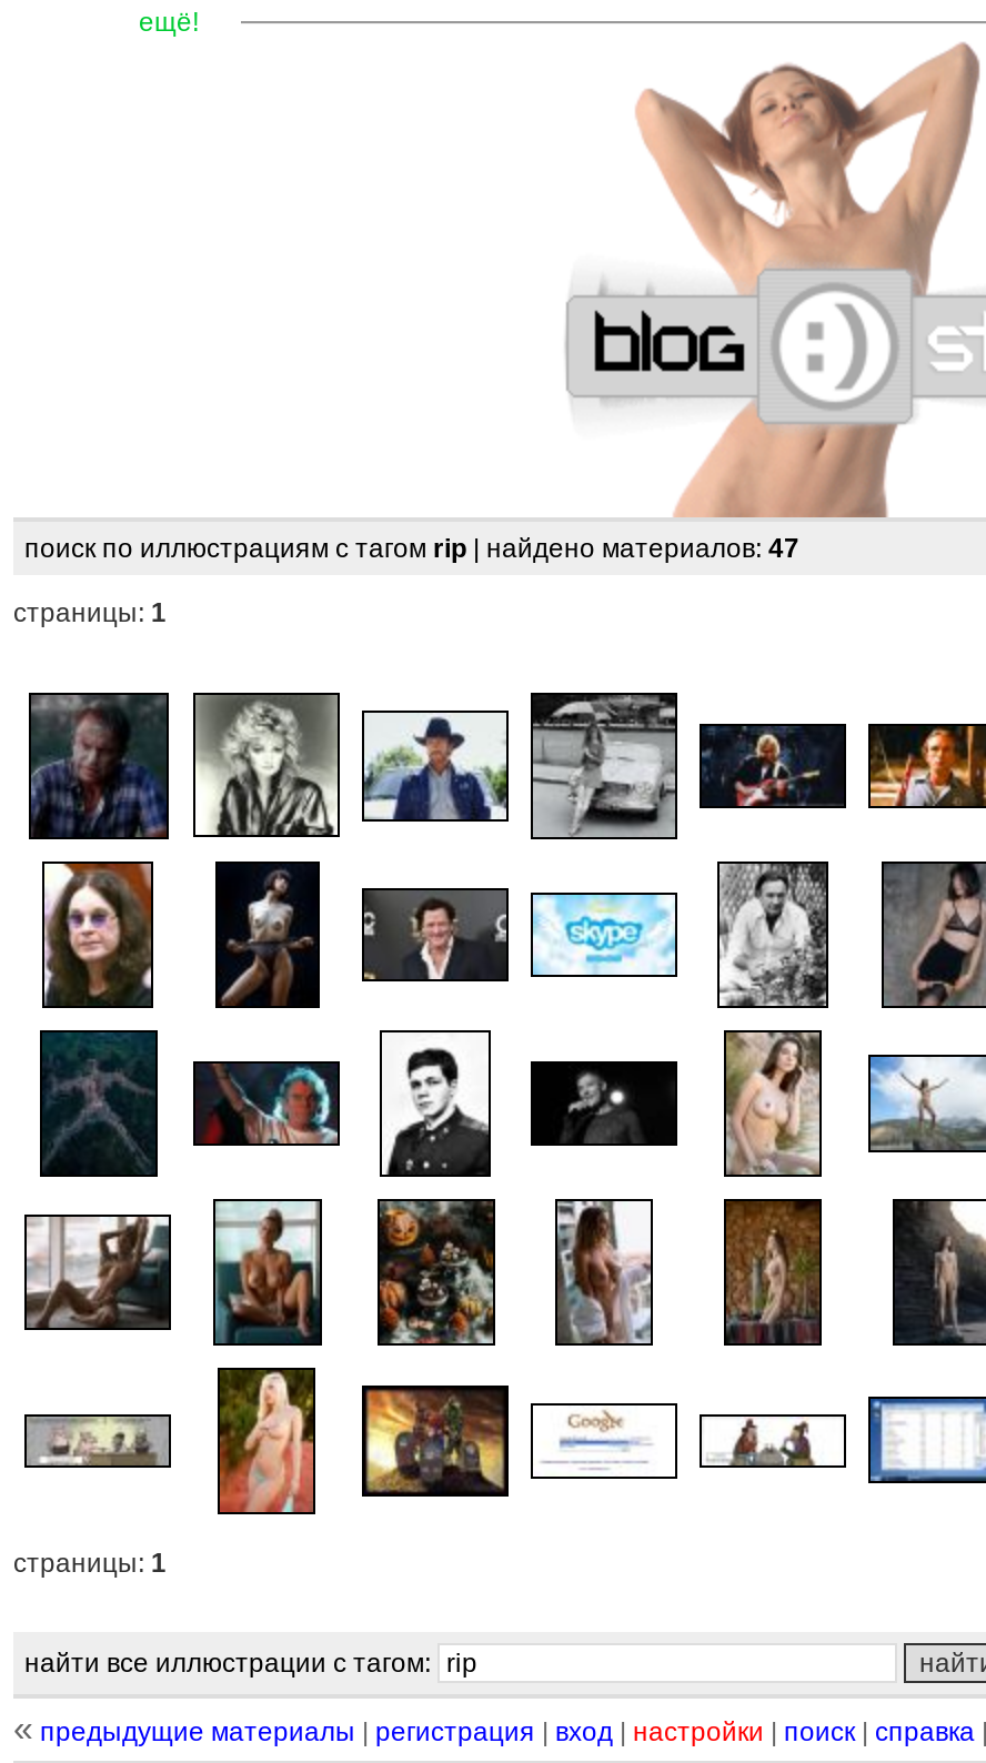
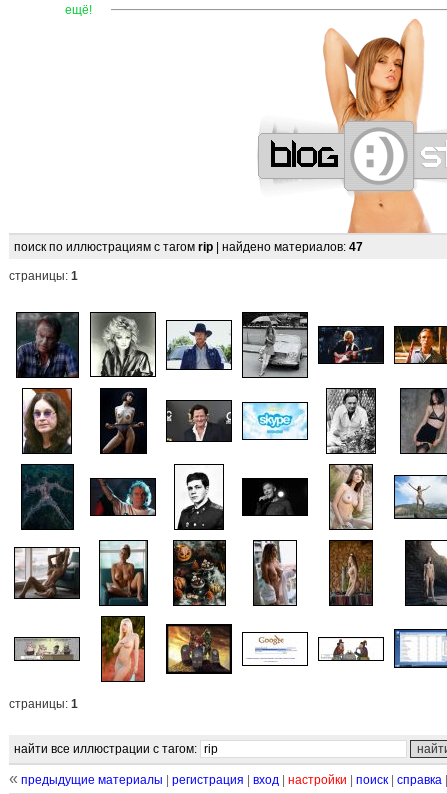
[635,44,979,295] [image] -> [290,20,444,133] [image]
[673,404,948,520] [image] -> [307,182,431,234] [image]

